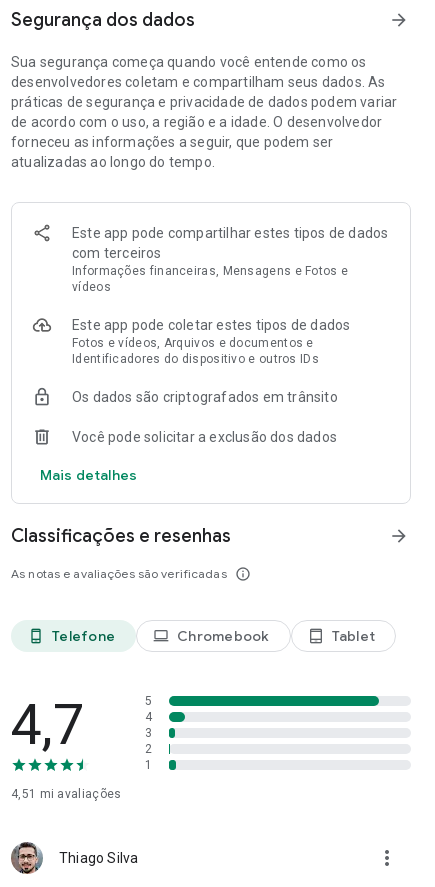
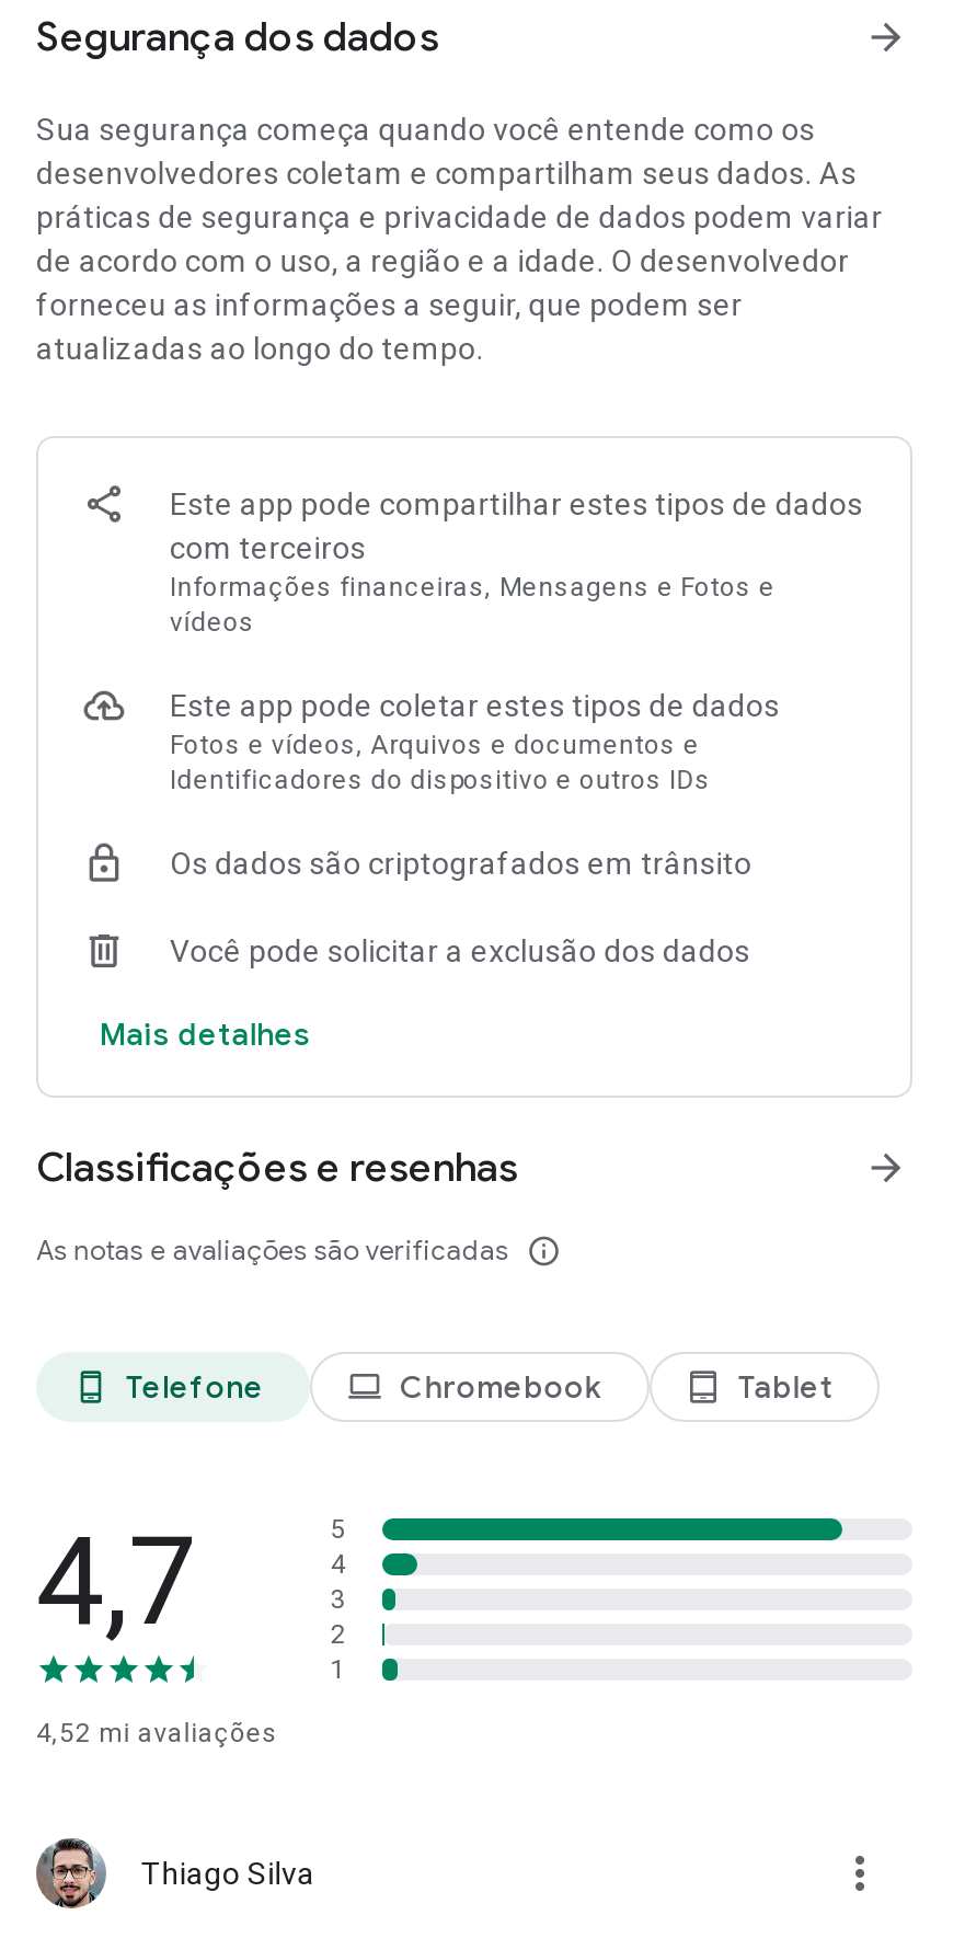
[11,787,121,801] 4,51 mi avaliações -> [36,1718,278,1748] 4,52 mi avaliações

